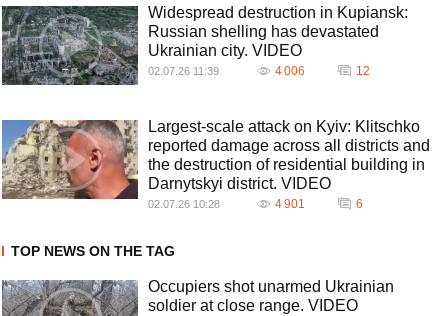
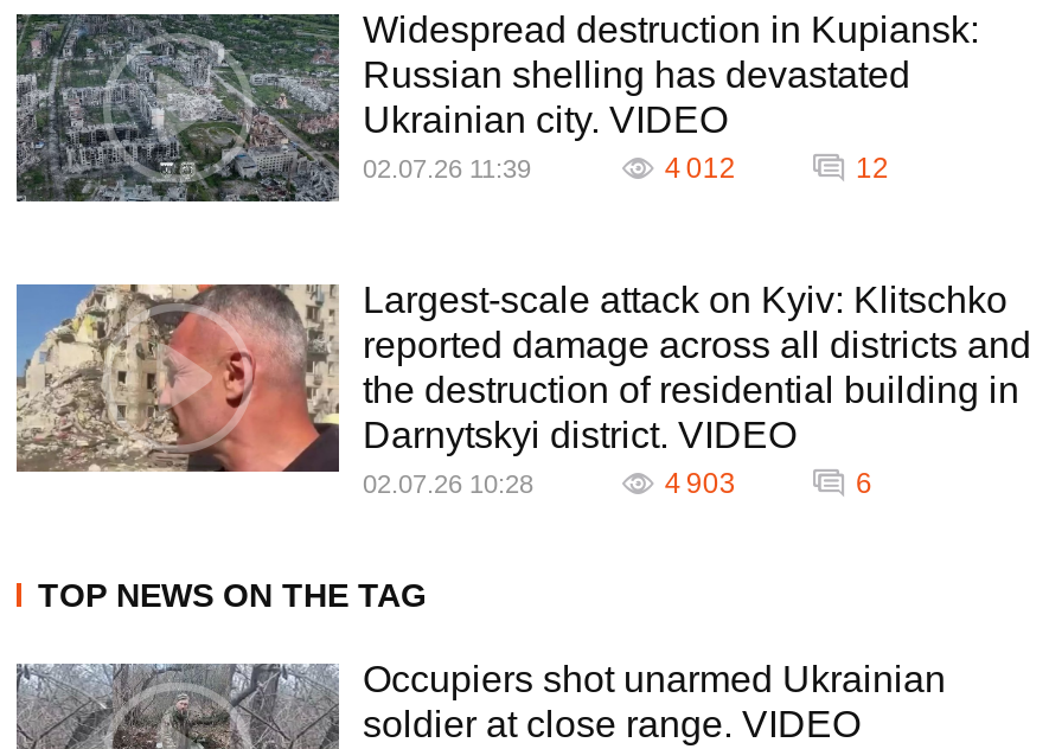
[275,64,305,78] 4 006 -> [665,151,736,184] 4 012
[275,197,305,211] 4 901 -> [665,466,736,500] 4 903

